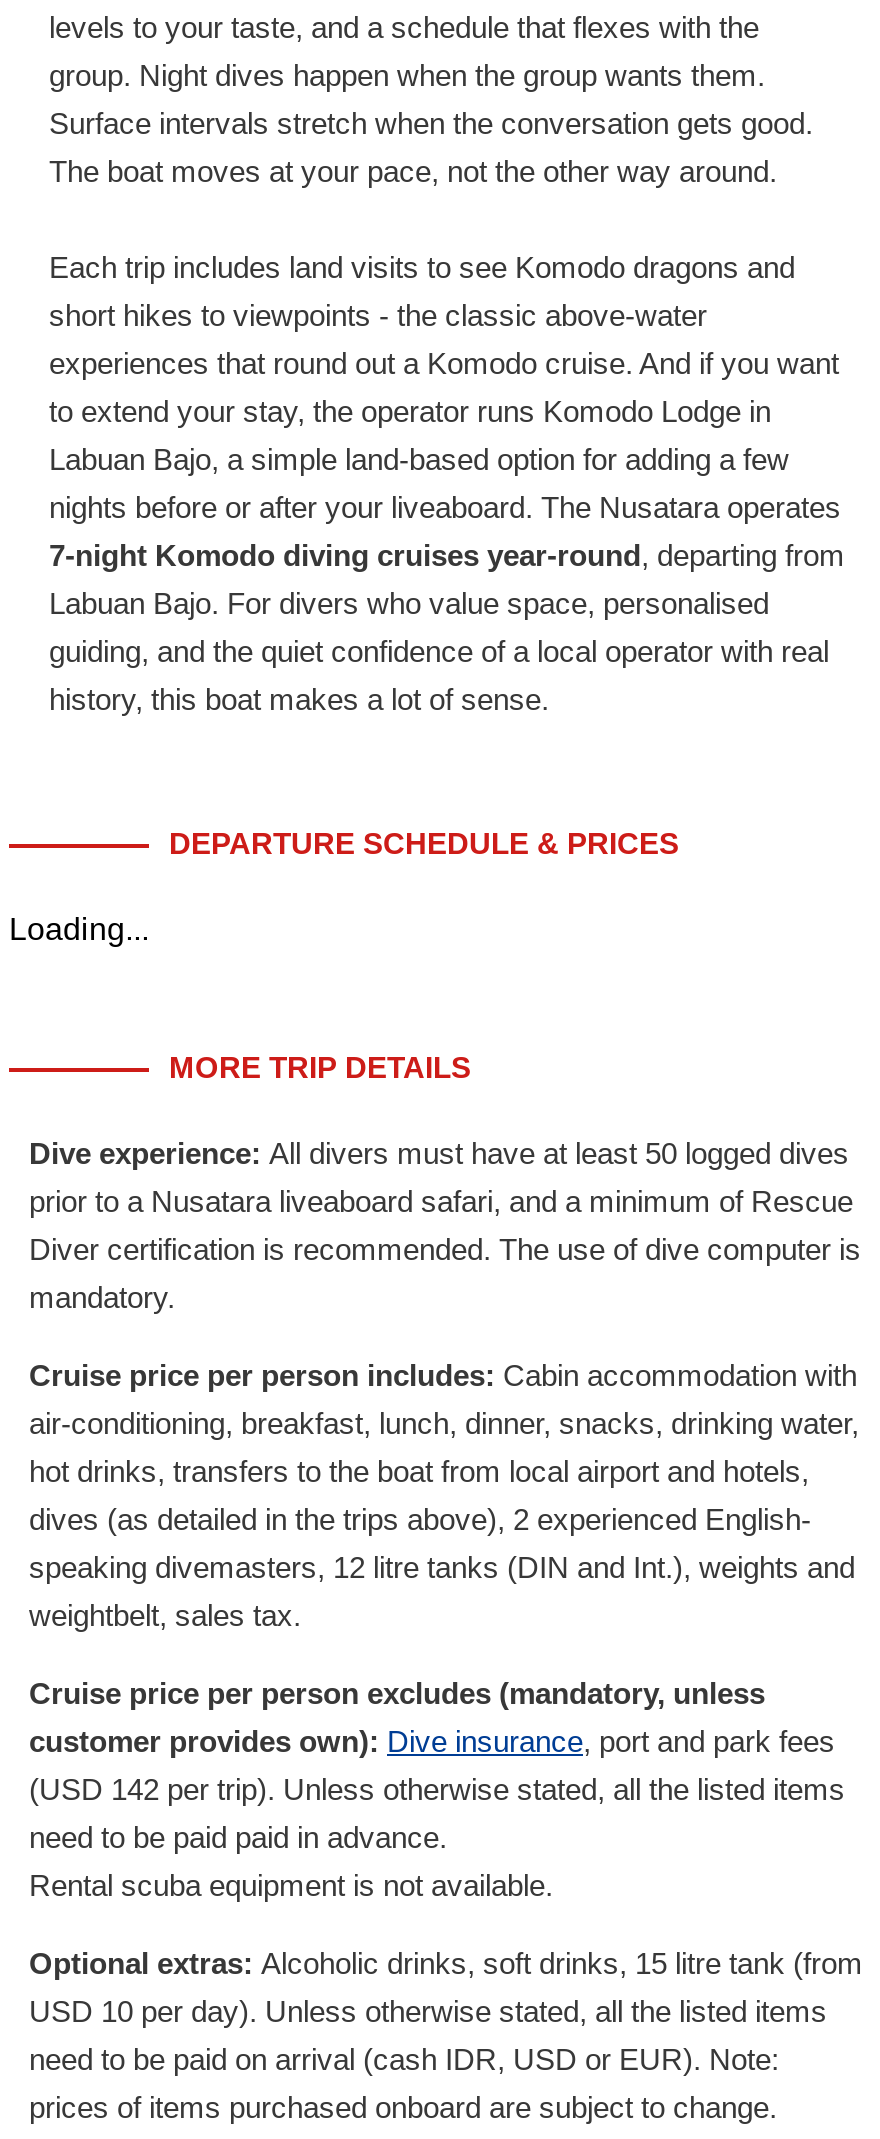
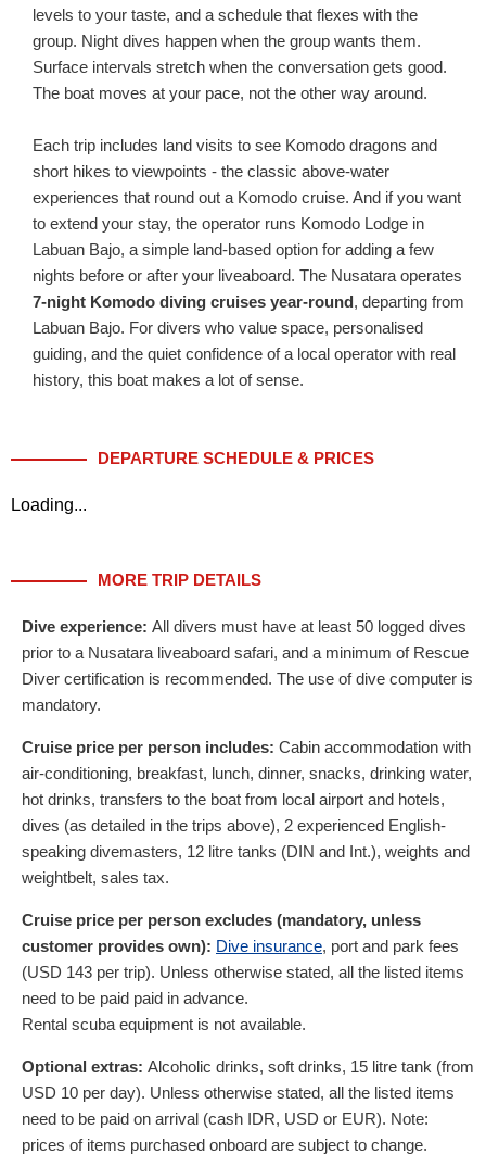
[29,1772,845,1806] (USD 142 per trip). Unless otherwise stated, all the listed items -> [22,963,464,981] (USD 143 per trip). Unless otherwise stated, all the listed items

